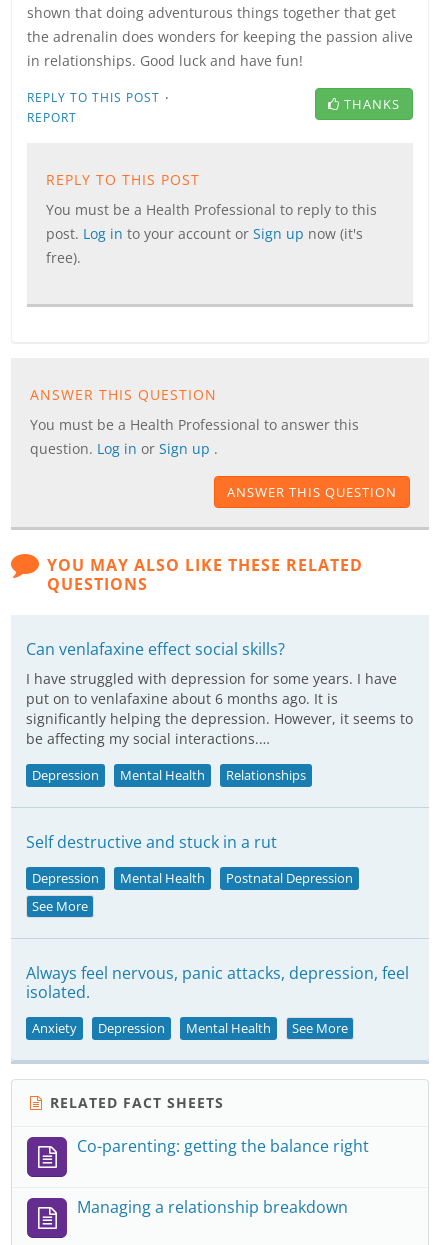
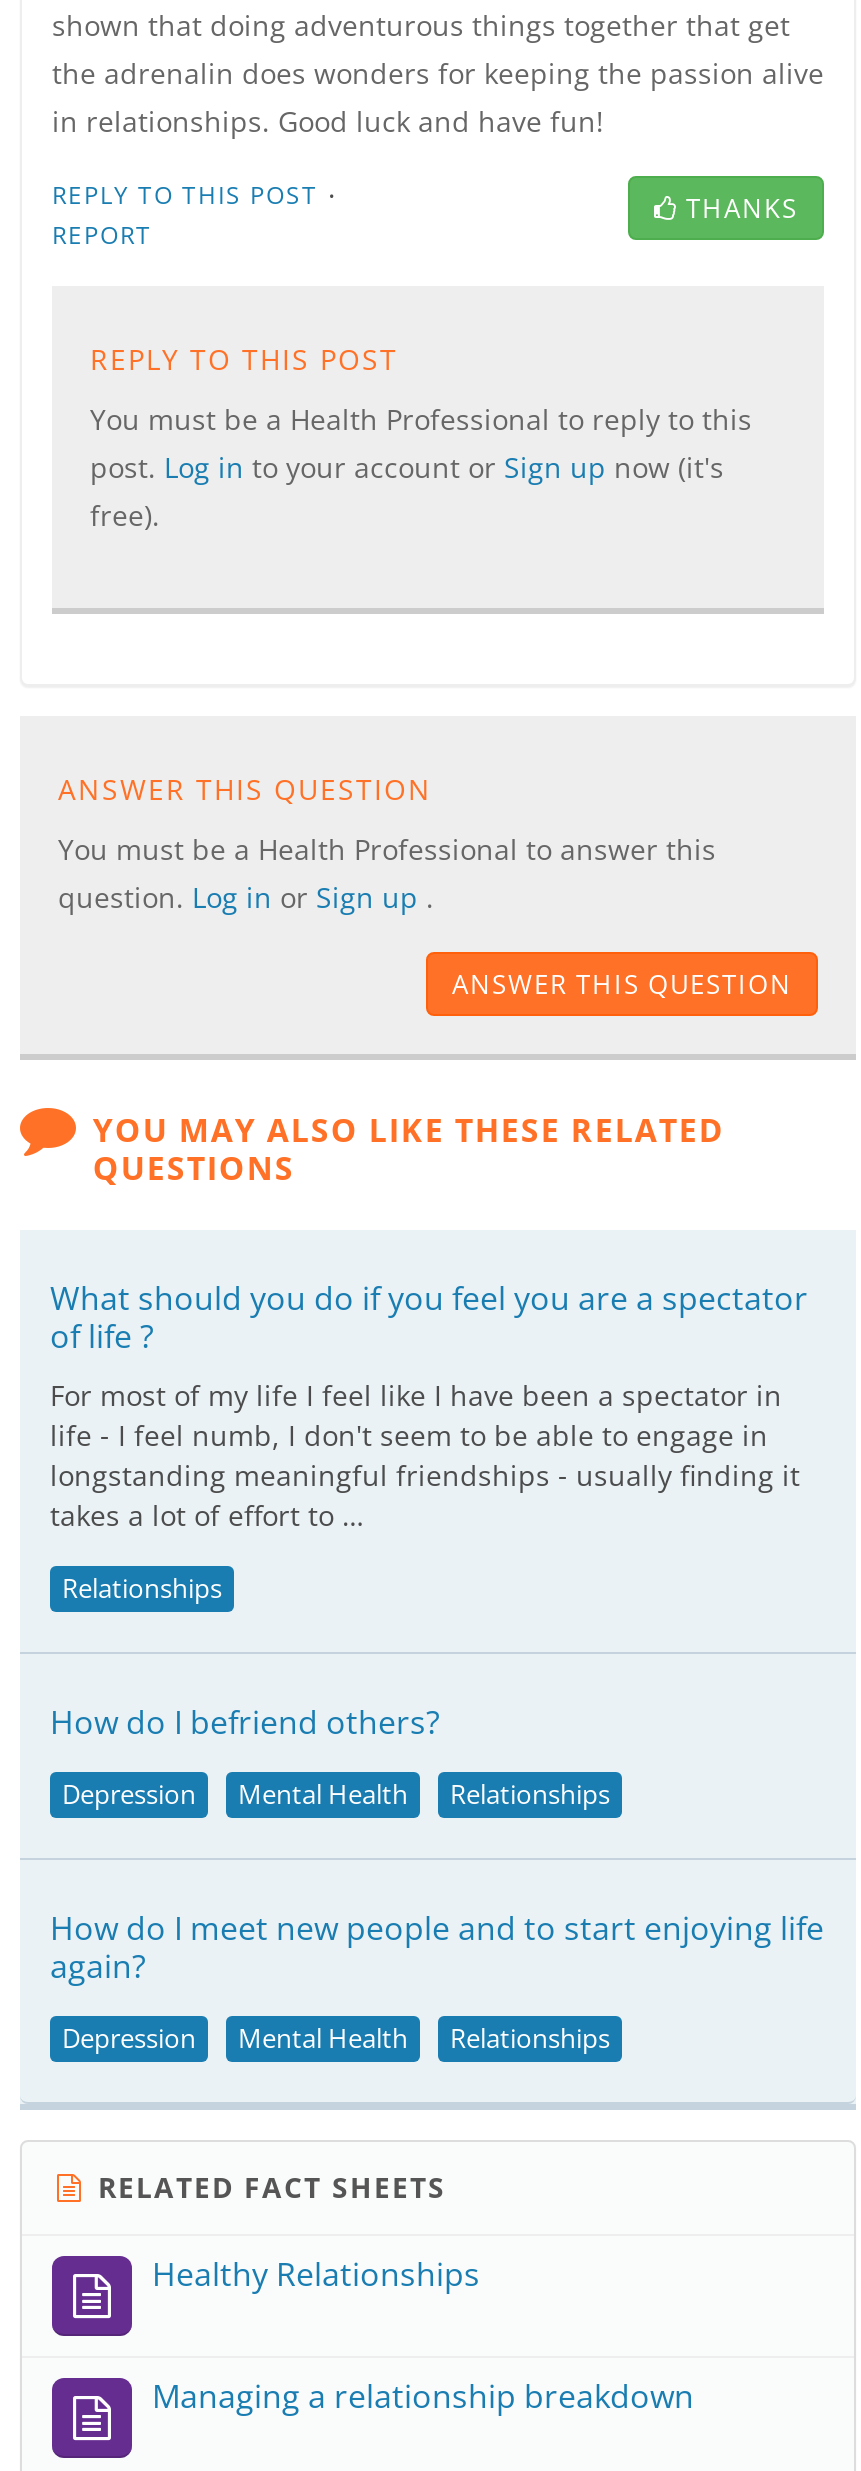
[26,638,413,748] Can venlafaxine effect social skills? | I have struggled with depression for some years. I have | put on to venlafaxine about 6 months ago. It is | significantly helping the depression. However, it seems to | be affecting my social interactions.… -> [50,1276,808,1744] What should you do if you feel you are a spectator | of life ? | For most of my life I feel like I have been a spectator in | life - I feel numb, I don't seem to be able to engage in | longstanding meaningful friendships - usually finding it | takes a lot of effort to … | Relationships | How do I befriend others?
moved [32,766,306,784] -> [62,1776,610,1812]: Depression | Mental Health | Relationships
[26,831,277,853] Self destructive and stuck in a rut -> [50,1906,824,1988] How do I meet new people and to start enjoying life | again?
[26,869,409,1037] Postnatal Depression | See More | Always feel nervous, panic attacks, depression, feel | isolated. | Anxiety | Depression | Mental Health | See More -> [450,2020,610,2056] Relationships
moved [32,869,205,887] -> [62,2020,408,2056]: Depression | Mental Health
[77,1135,369,1157] Co-parenting: getting the balance right -> [152,2252,480,2296] Healthy Relationships

